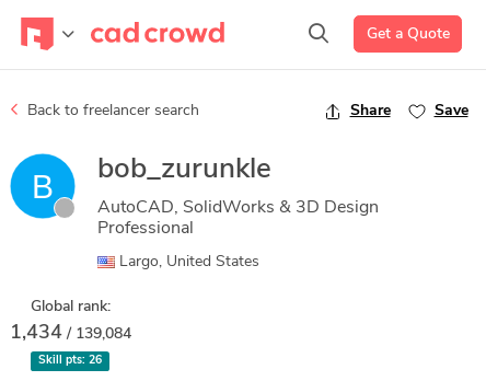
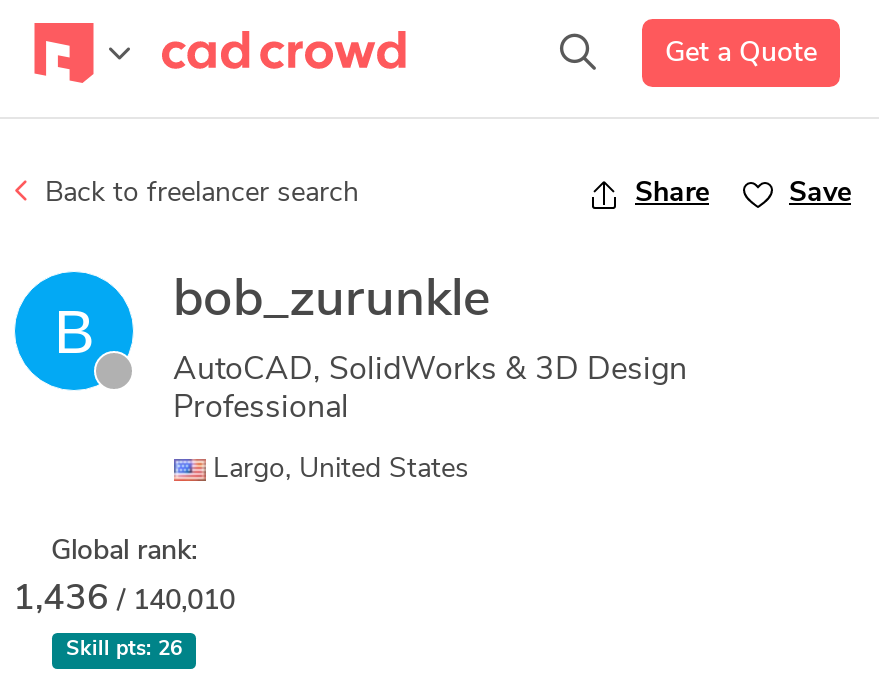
[9,323,131,344] 1,434 / 139,084 -> [13,581,235,619] 1,436 / 140,010

